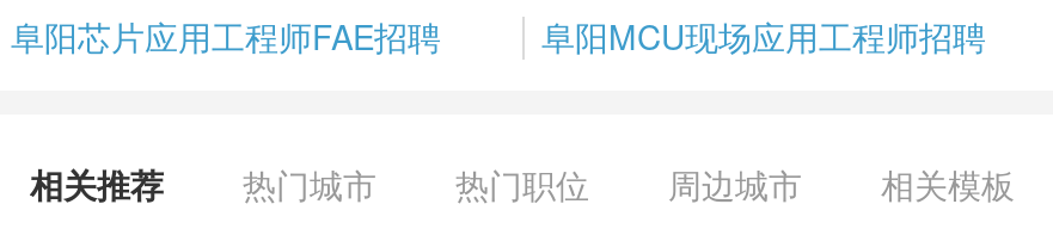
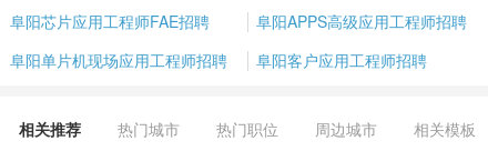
[541,12,986,60] 阜阳MCU现场应用工程师招聘 -> [10,10,467,71] 阜阳APPS高级应用工程师招聘 | 阜阳单片机现场应用工程师招聘 | 阜阳客户应用工程师招聘

